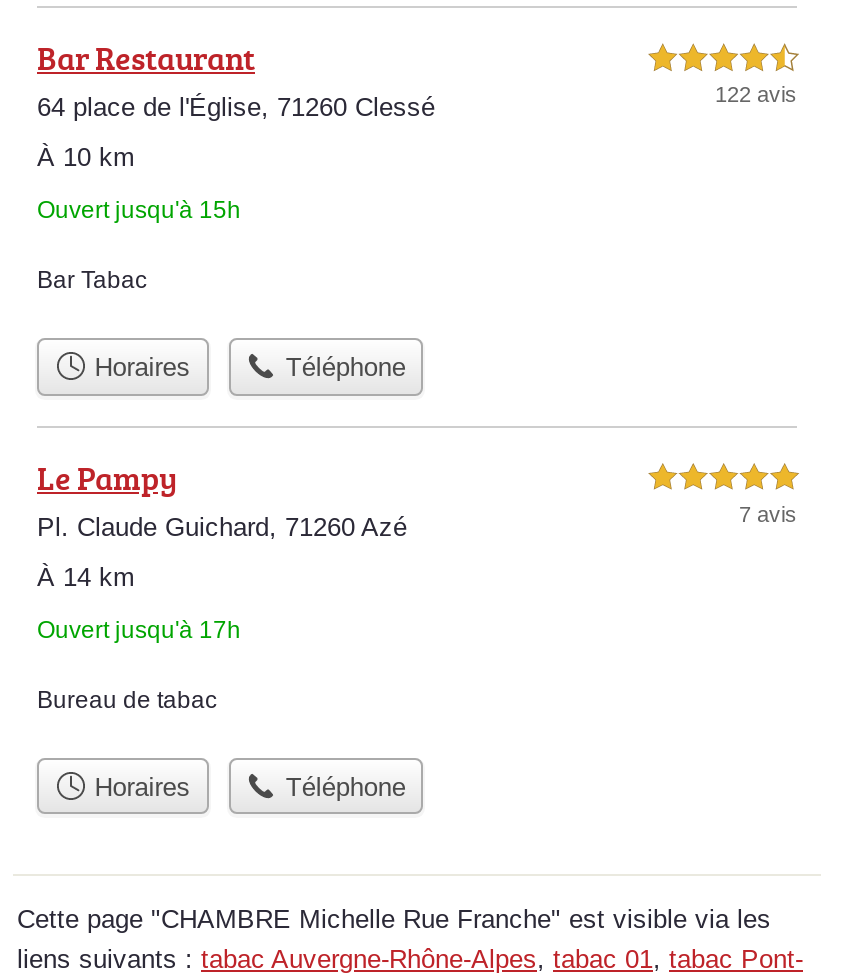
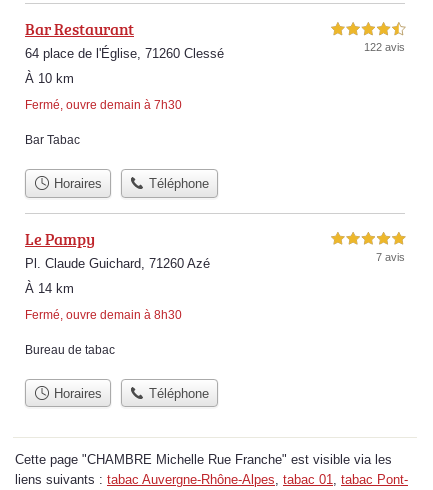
[37,196,241,224] Ouvert jusqu'à 15h -> [25,98,182,112] Fermé, ouvre demain à 7h30
[37,615,241,643] Ouvert jusqu'à 17h -> [25,308,182,322] Fermé, ouvre demain à 8h30

